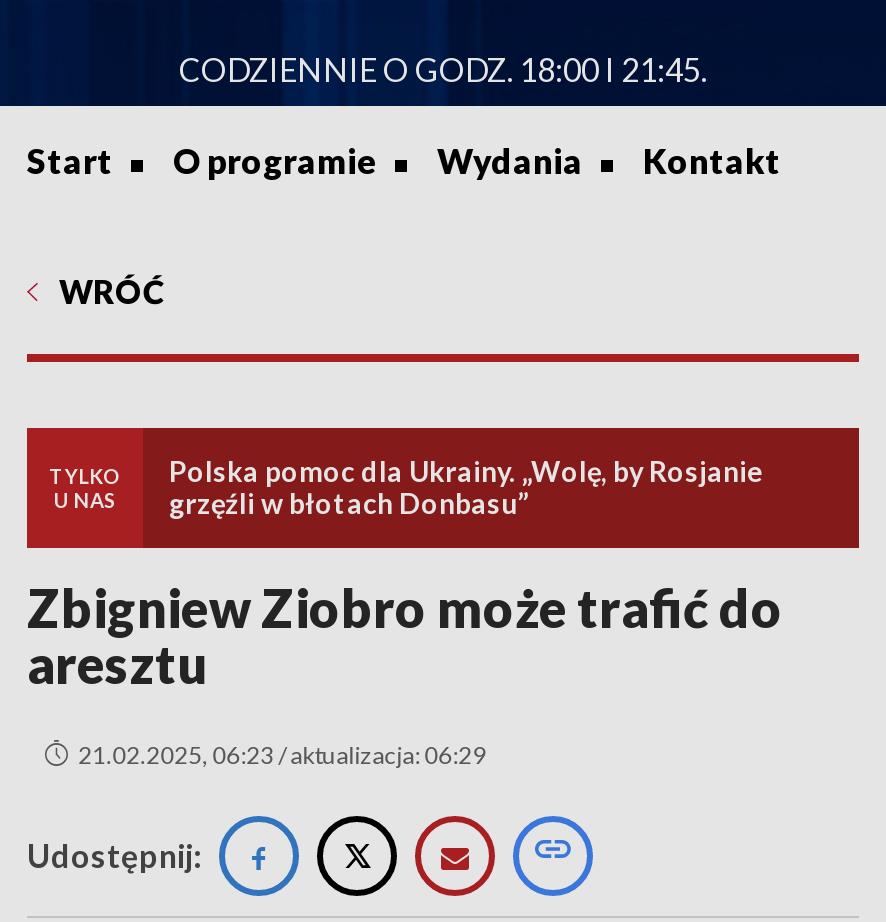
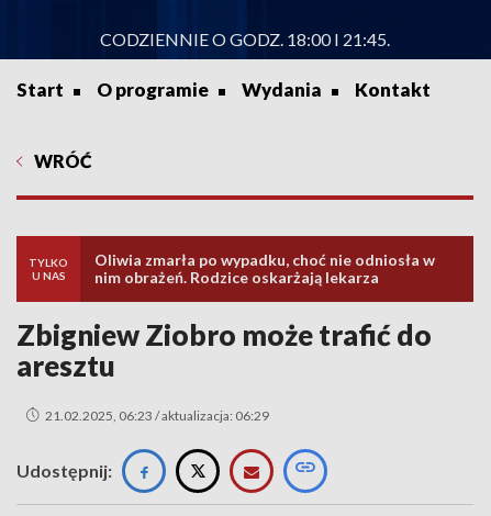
[169,454,763,520] Polska pomoc dla Ukrainy. „Wolę, by Rosjanie | grzęźli w błotach Donbasu” -> [94,250,435,287] Oliwia zmarła po wypadku, choć nie odniosła w | nim obrażeń. Rodzice oskarżają lekarza

